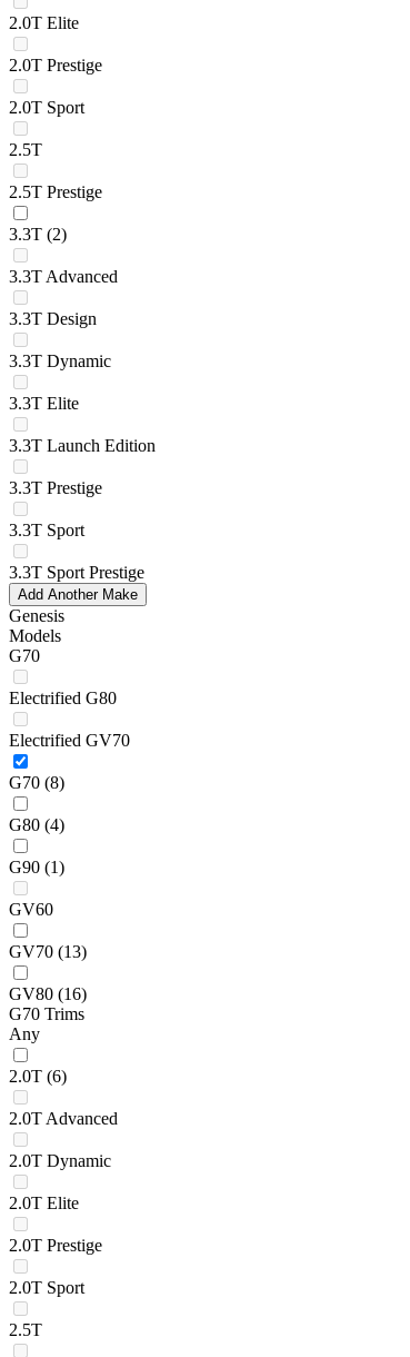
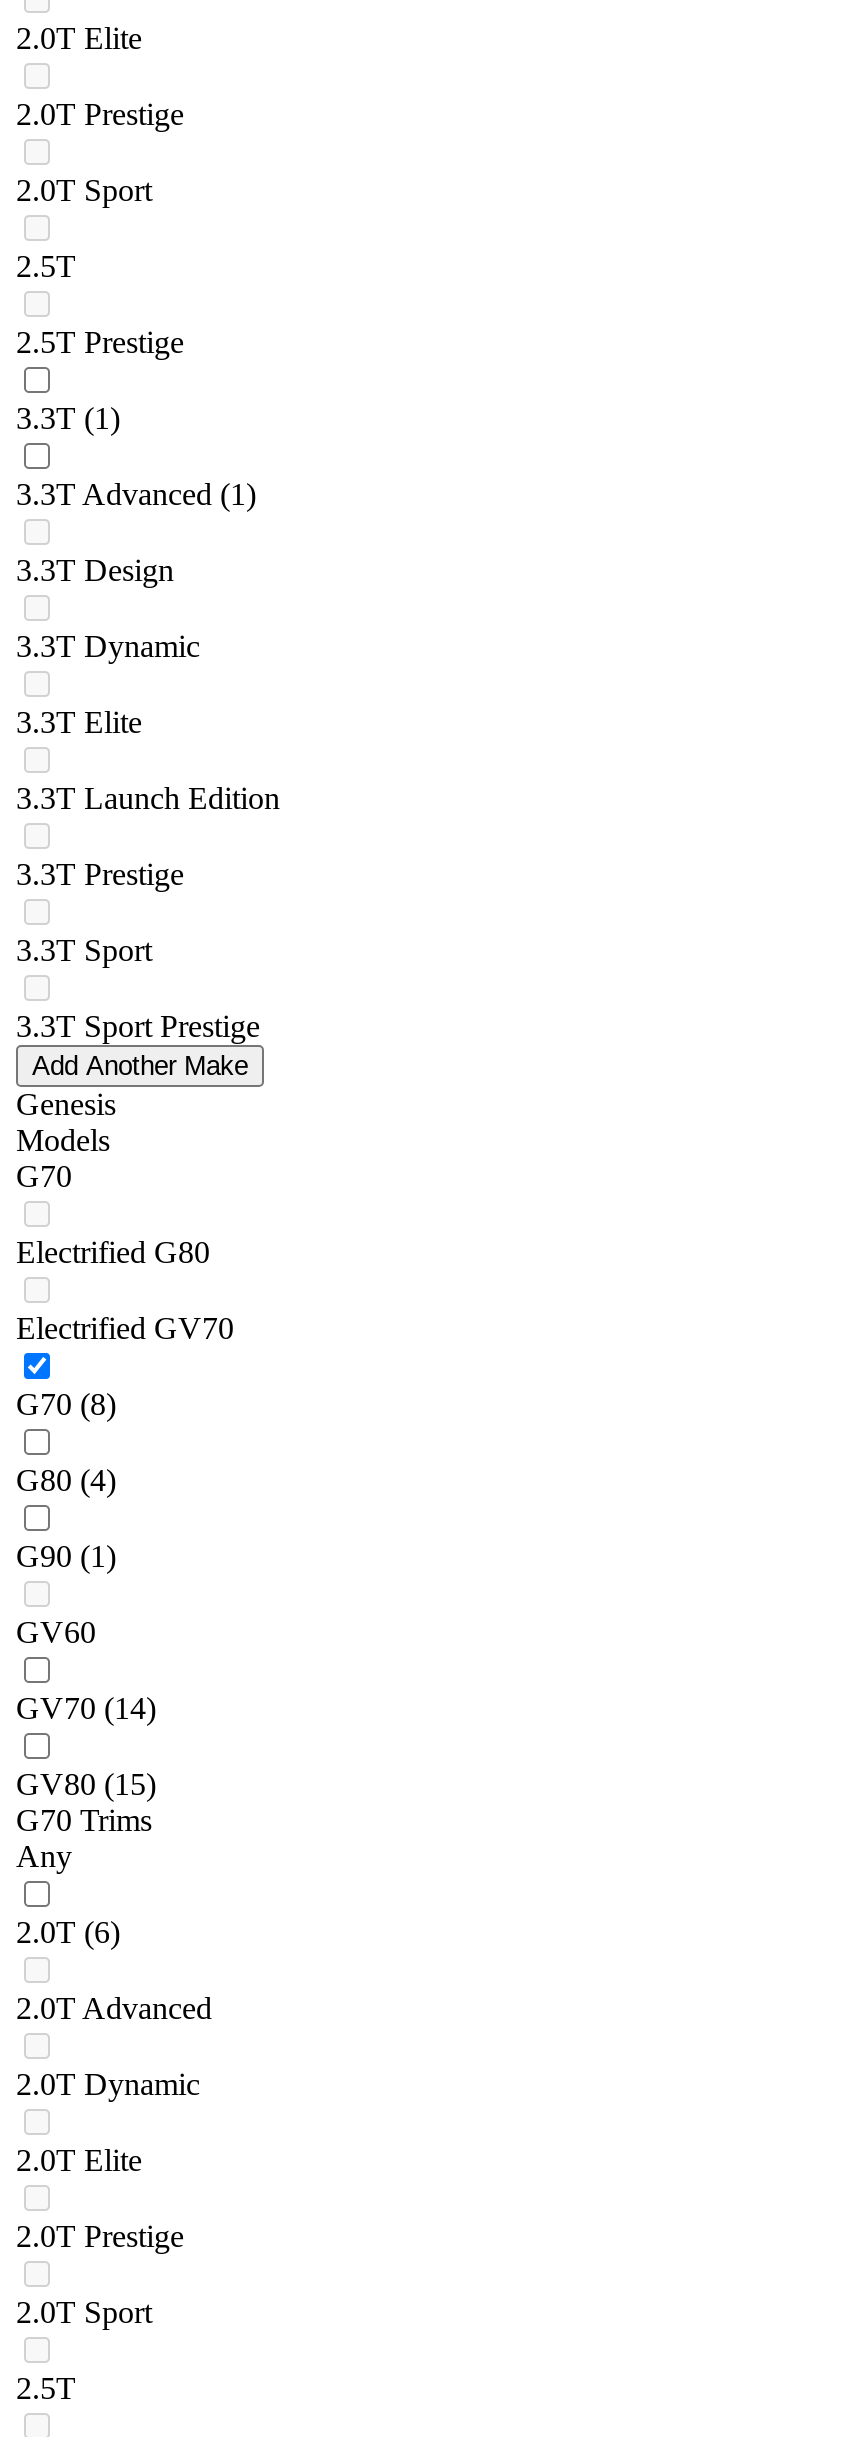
[9,225,67,244] 3.3T (2) -> [16,402,120,436] 3.3T (1)
[9,267,118,286] 3.3T Advanced -> [16,478,256,512] 3.3T Advanced (1)
[9,943,87,961] GV70 (13) -> [16,1692,156,1726] GV70 (14)
[9,985,87,1004] GV80 (16) -> [16,1768,156,1802] GV80 (15)

